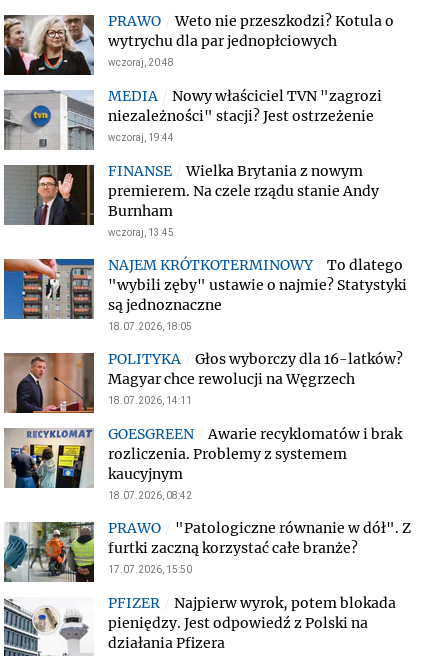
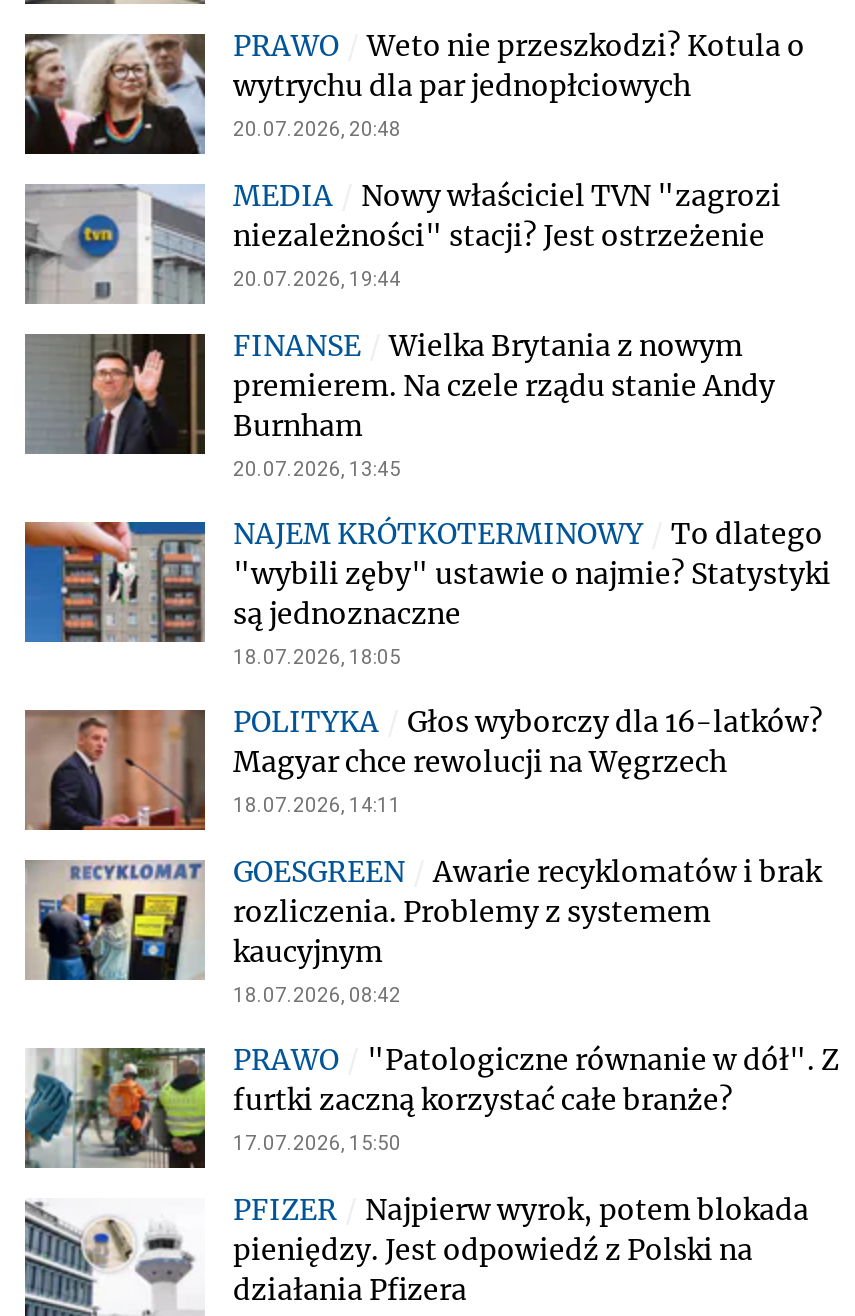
[108,57,174,68] wczoraj, 20:48 -> [233,118,401,140] 20.07.2026, 20:48
[108,132,174,143] wczoraj, 19:44 -> [233,268,401,290] 20.07.2026, 19:44
[108,227,174,238] wczoraj, 13:45 -> [233,458,401,480] 20.07.2026, 13:45

